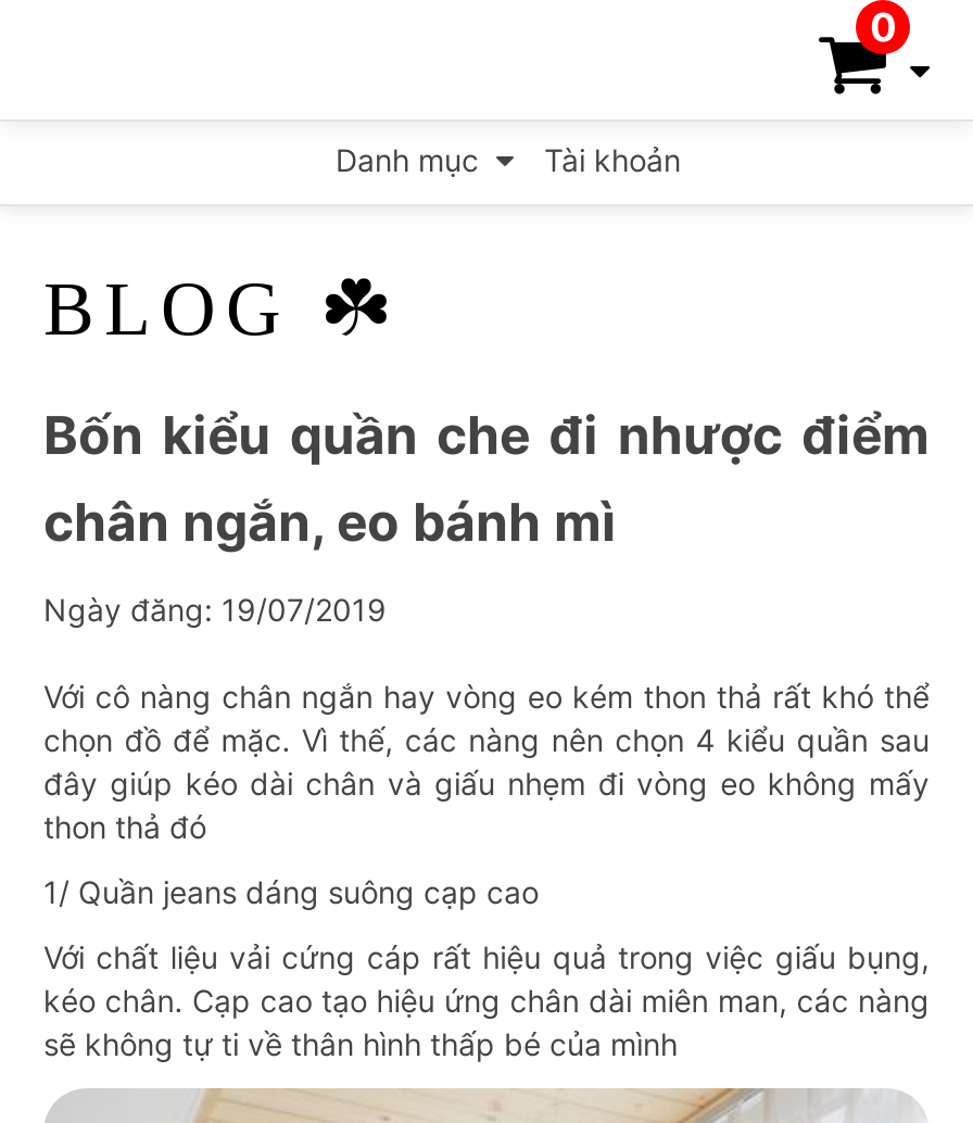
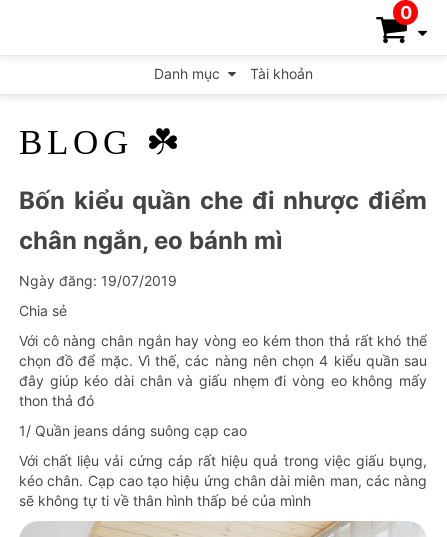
none -> [19,302,67,319] Chia sẻ

